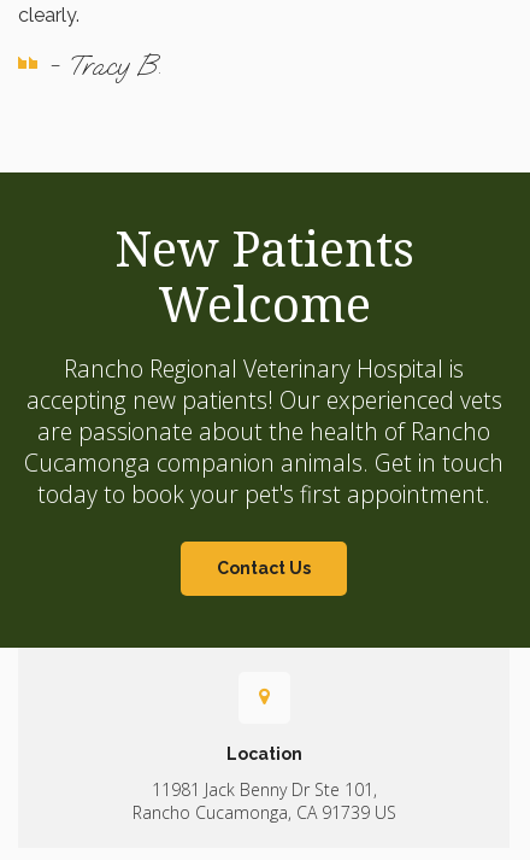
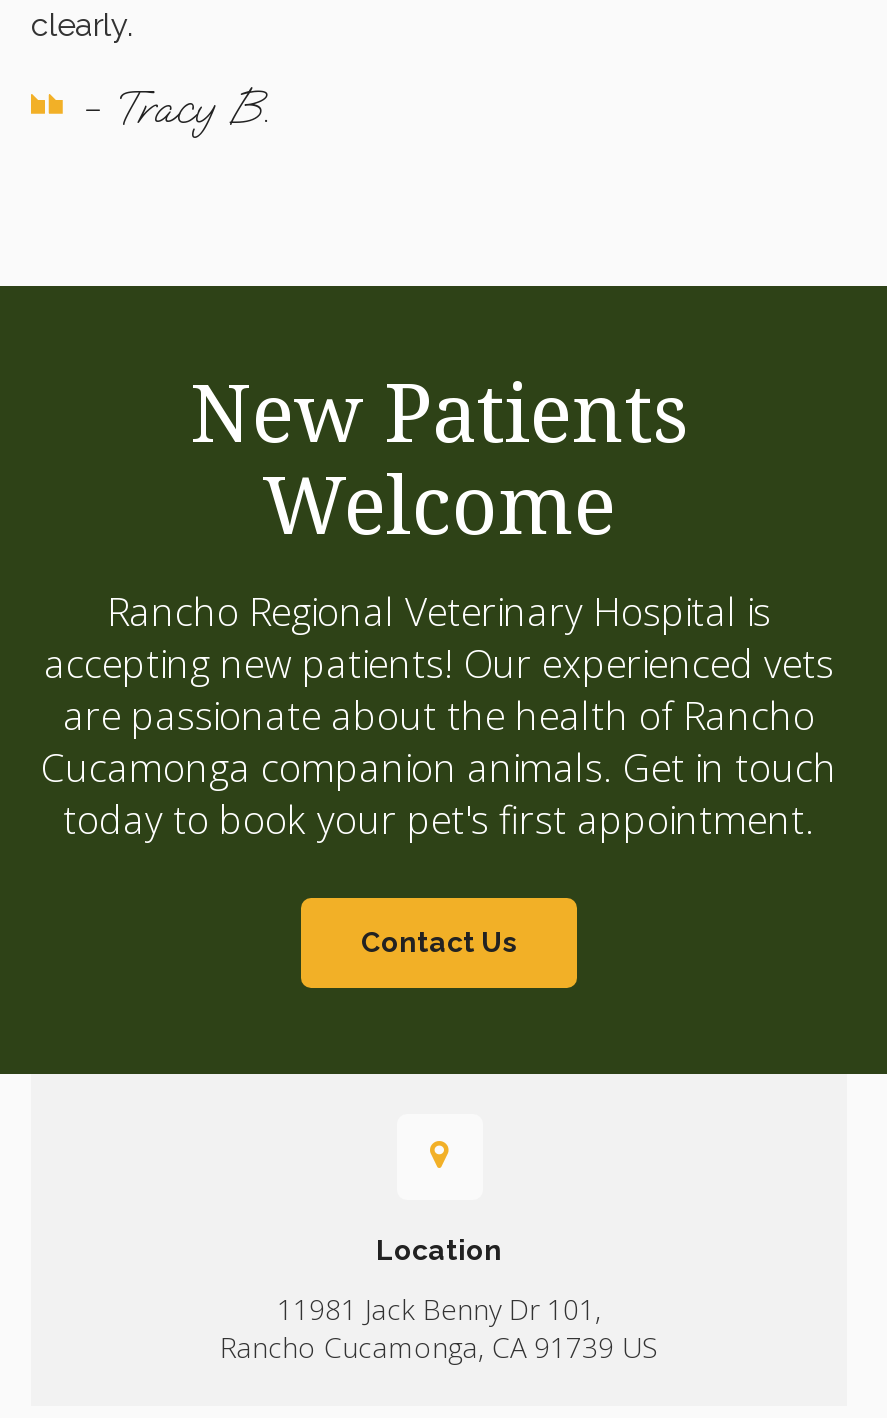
[151,778,373,801] 11981 Jack Benny Dr Ste 101 -> [277,1290,595,1328] 11981 Jack Benny Dr 101

